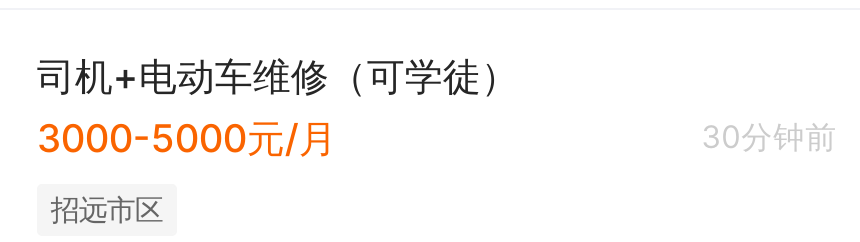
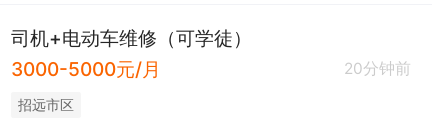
[701,118,837,156] 30分钟前 -> [344,59,411,78] 20分钟前

